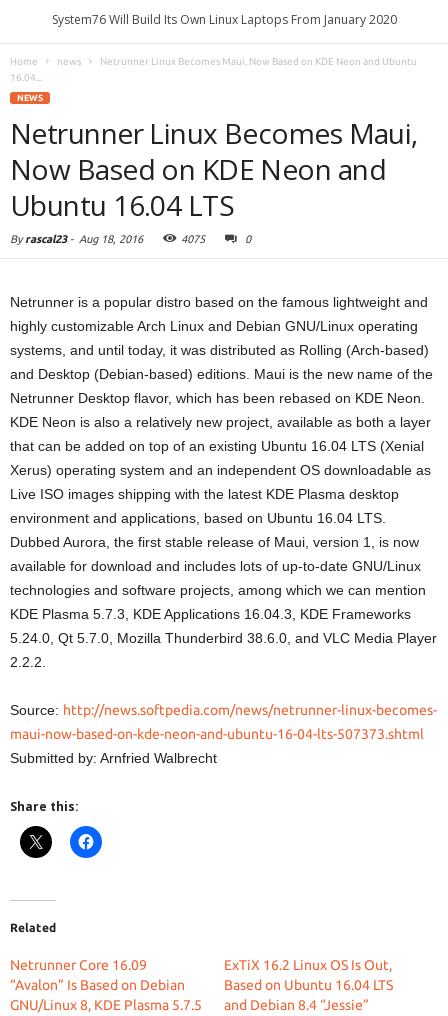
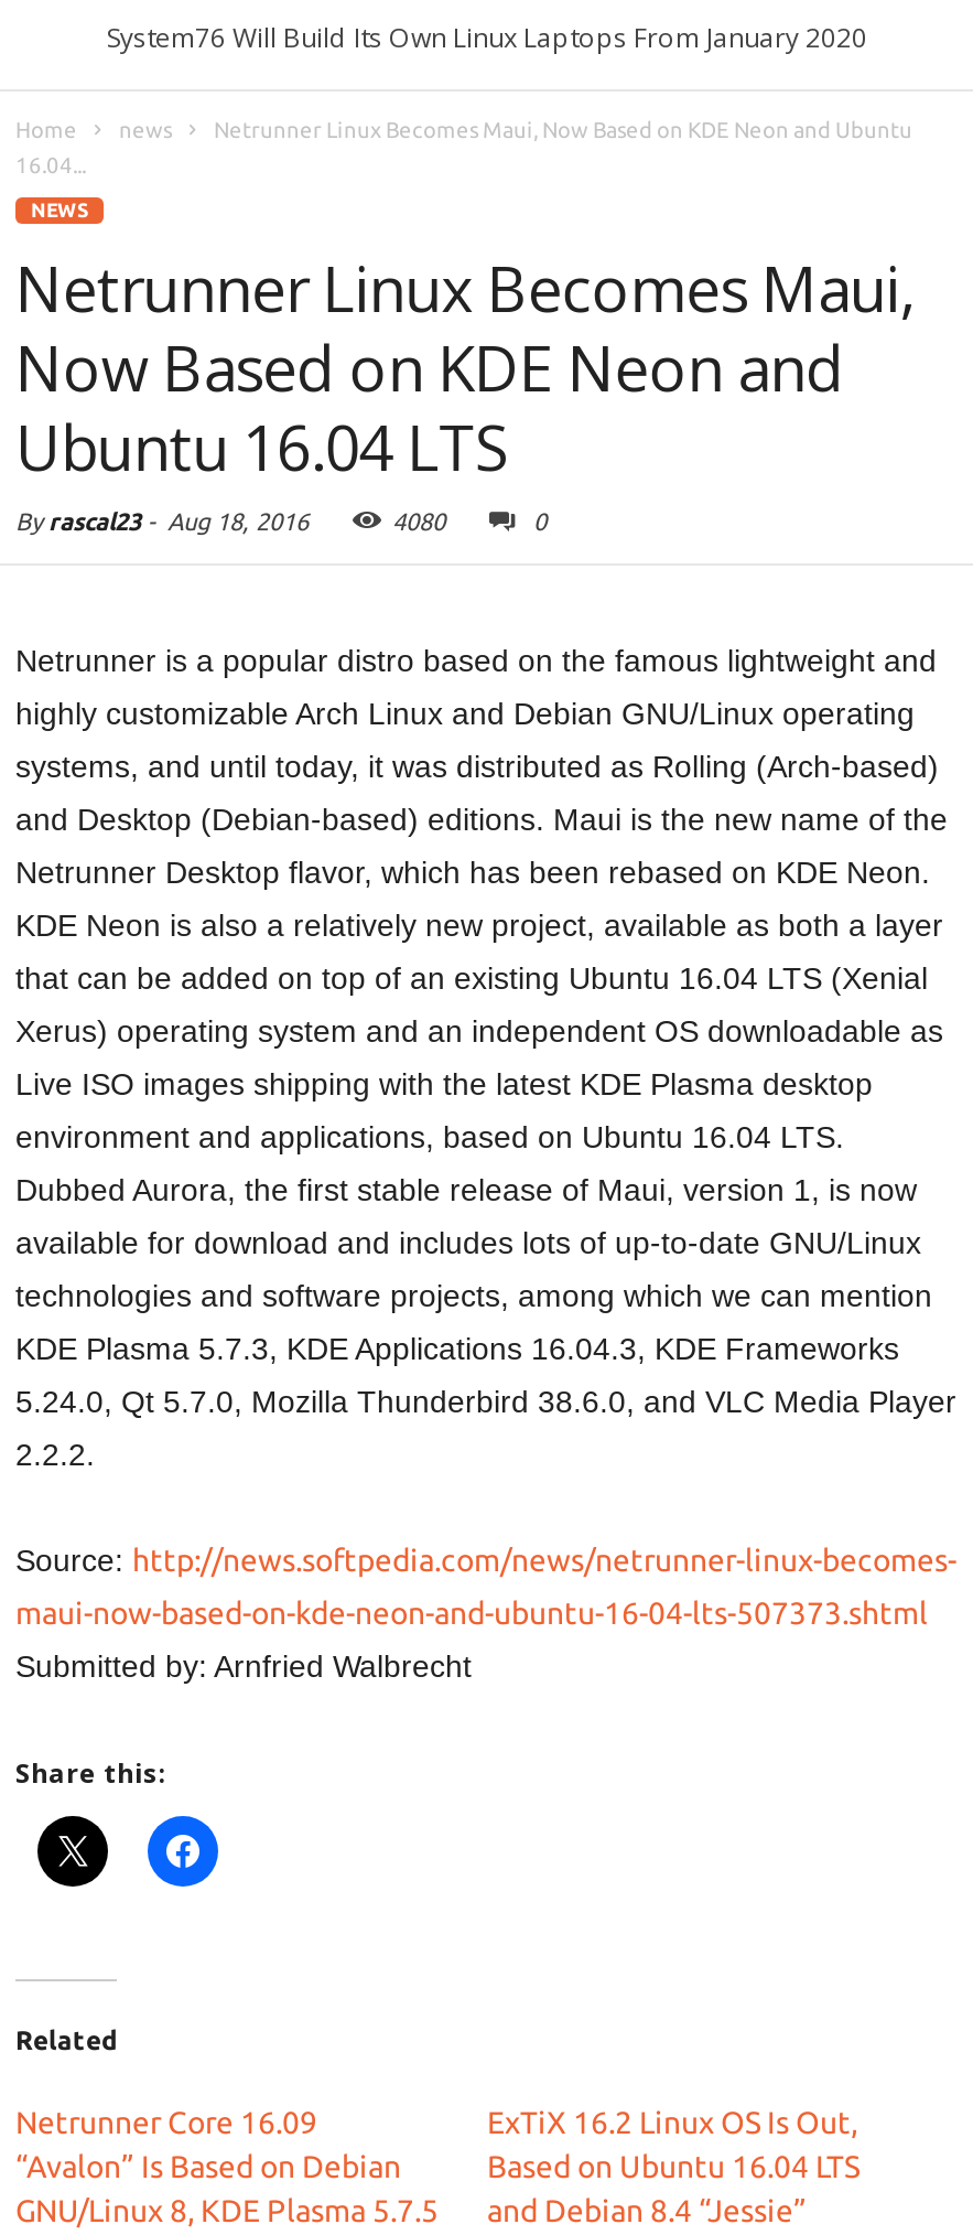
[181,233,205,245] 4075 -> [392,508,445,535] 4080

